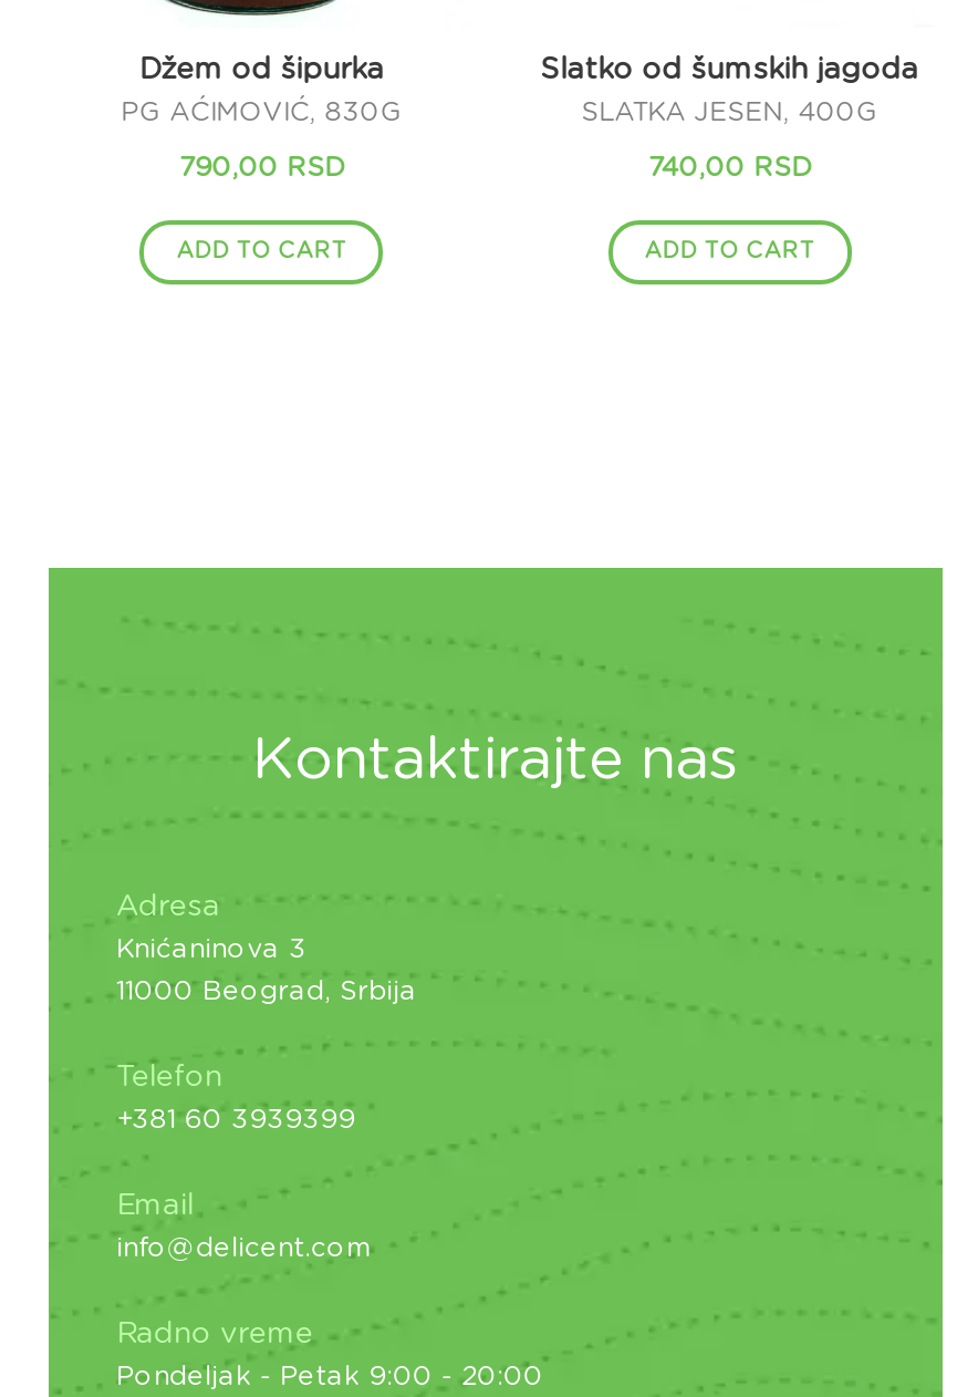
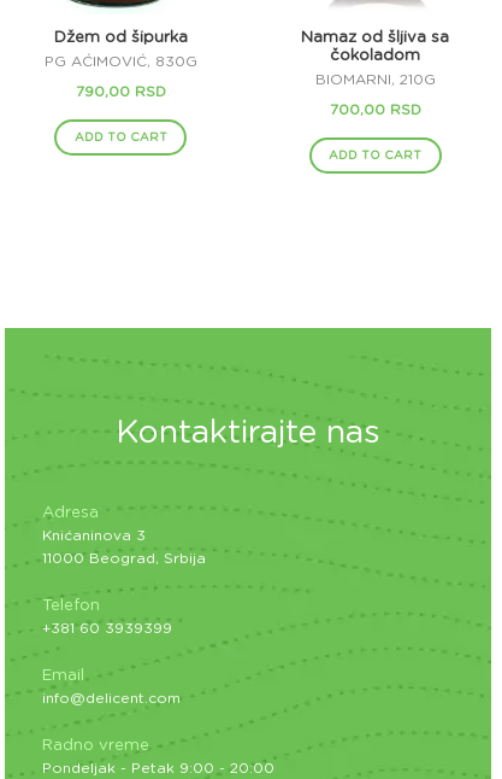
[541,53,919,84] Slatko od šumskih jagoda -> [301,29,449,64] Namaz od šljiva sa | čokoladom
[581,99,878,126] SLATKA JESEN, 400G -> [315,72,436,86] BIOMARNI, 210G
[648,154,812,181] 740,00 RSD -> [330,102,421,117] 700,00 RSD

